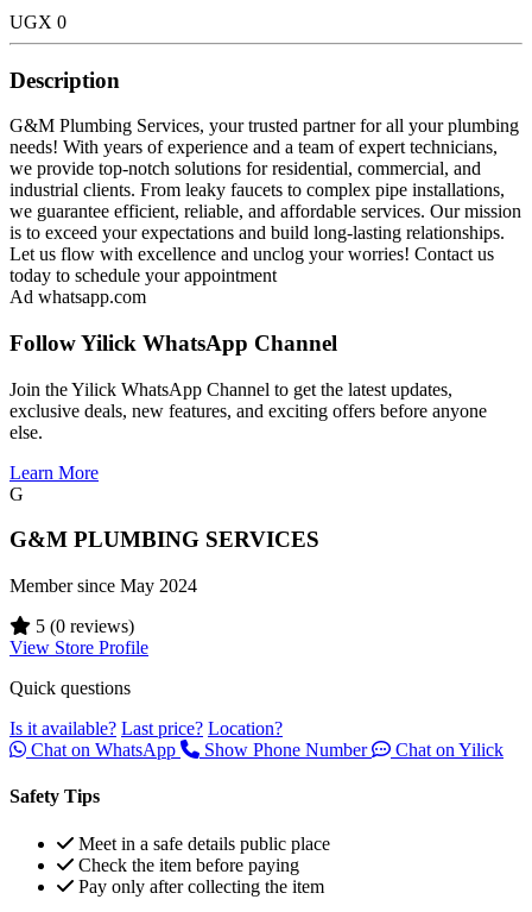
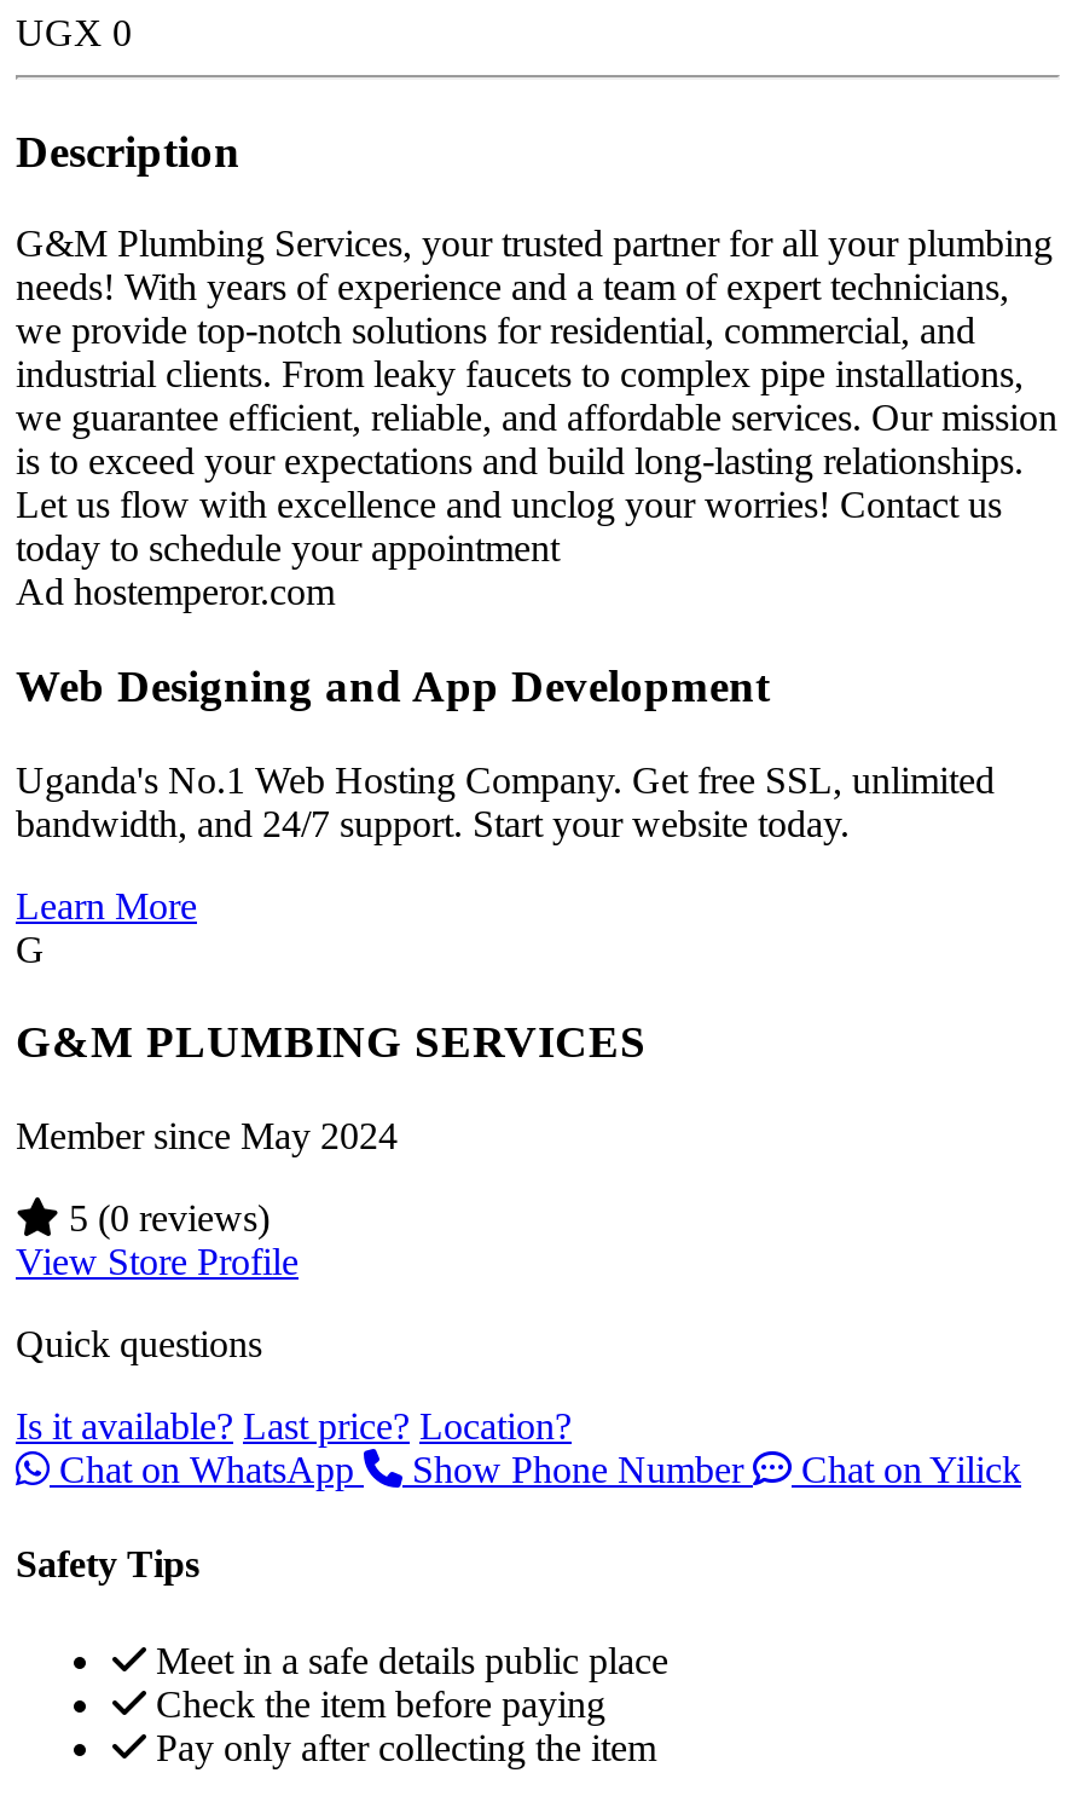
[9,287,146,307] Ad whatsapp.com -> [16,572,335,613] Ad hostemperor.com
[9,331,337,356] Follow Yilick WhatsApp Channel -> [16,660,770,711] Web Designing and App Development
[9,379,487,442] Join the Yilick WhatsApp Channel to get the latest updates, | exclusive deals, new features, and exciting offers before anyone | else. -> [16,759,995,844] Uganda's No.1 Web Hosting Company. Get free SSL, unlimited | bandwidth, and 24/7 support. Start your website today.

